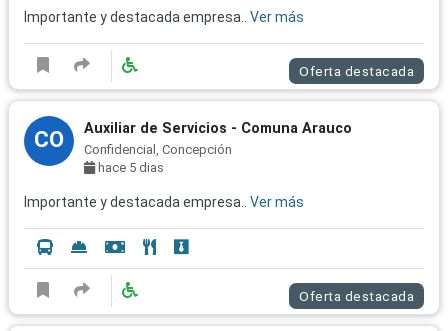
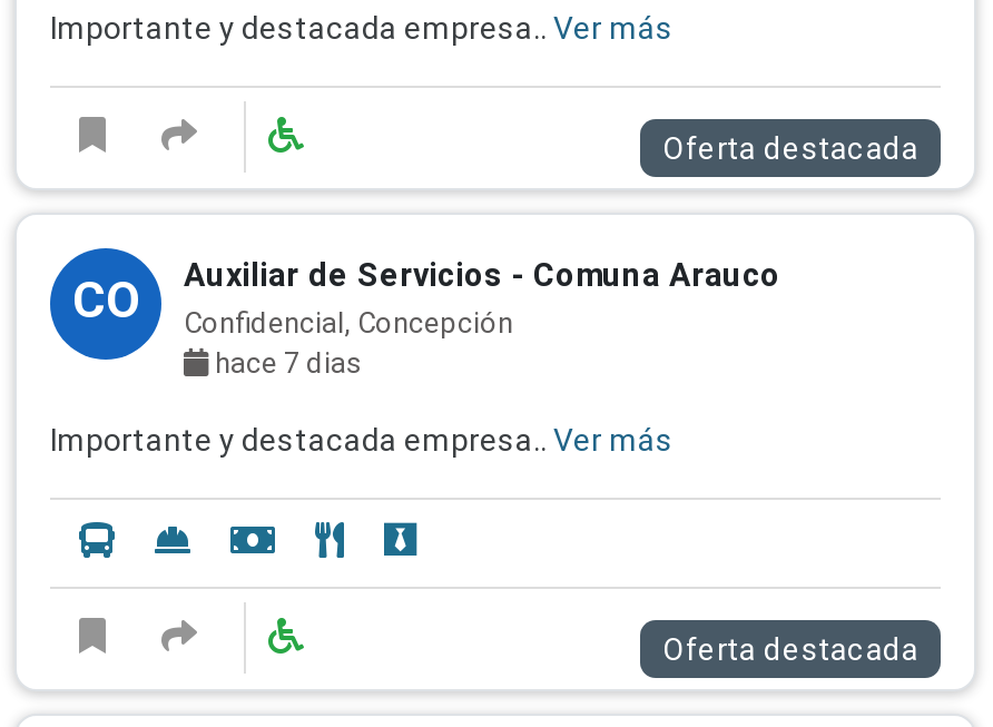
[95,160,164,175] hace 5 dias -> [208,346,362,380] hace 7 dias

